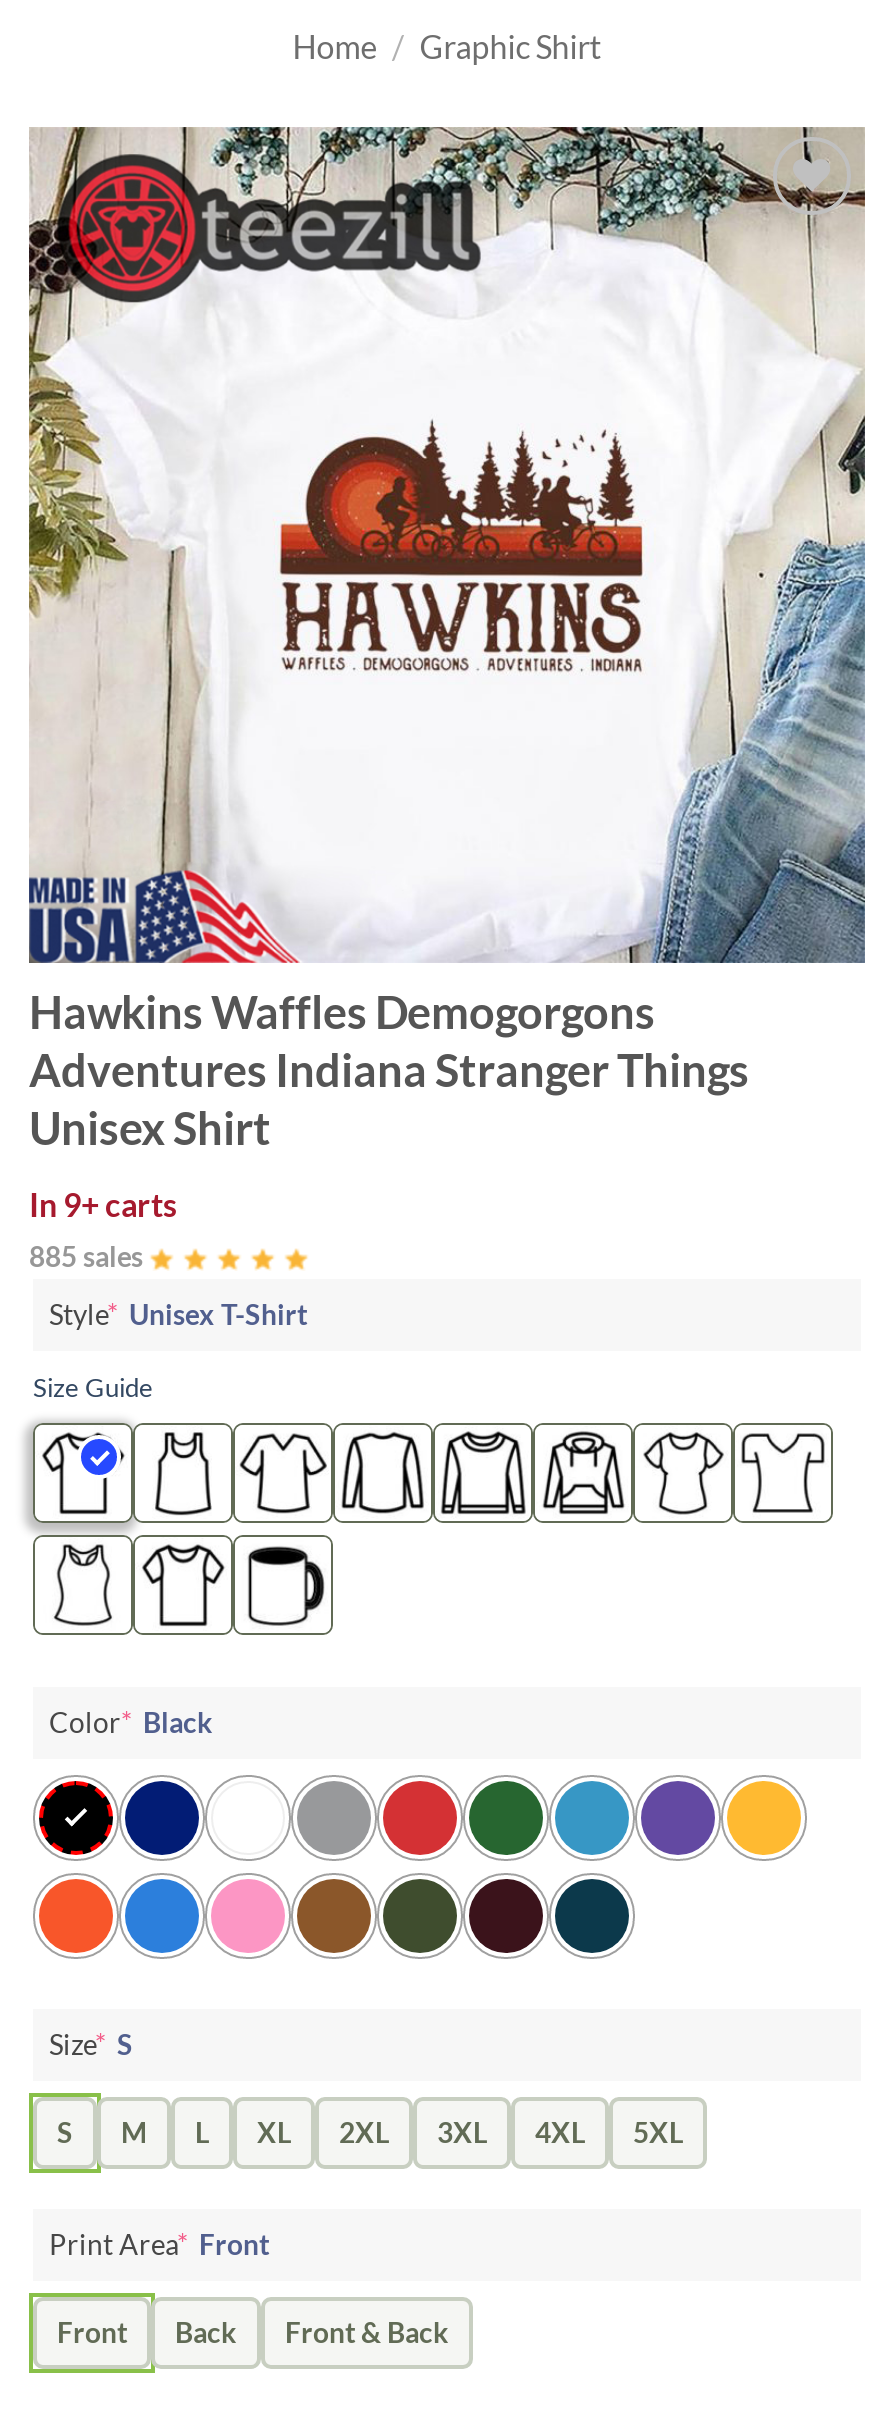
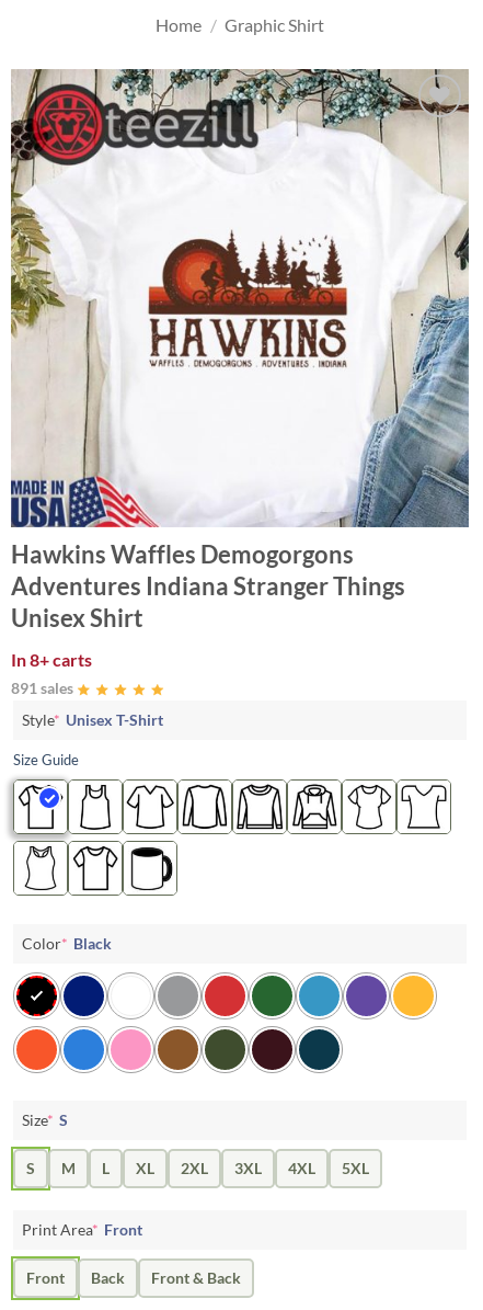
[29,1185,177,1223] In 9+ carts -> [11,649,92,670] In 8+ carts
[29,1239,143,1273] 885 sales -> [11,679,73,697] 891 sales

